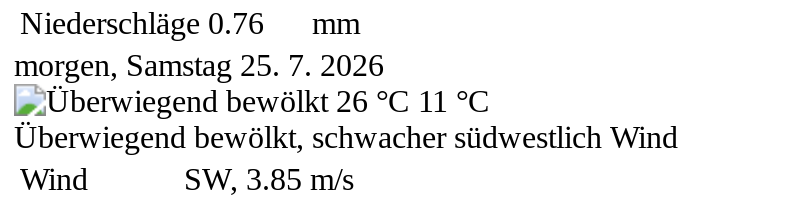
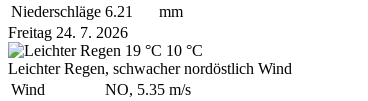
[20,6,264,40] Niederschläge 0.76 -> [11,3,133,20] Niederschläge 6.21
[14,48,678,154] morgen, Samstag 25. 7. 2026 | 26 °C 11 °C | Überwiegend bewölkt, schwacher südwestlich Wind -> [8,24,292,77] Freitag 24. 7. 2026 | 19 °C 10 °C | Leichter Regen, schwacher nordöstlich Wind
[184,162,354,196] SW, 3.85 m/s -> [105,81,191,98] NO, 5.35 m/s

